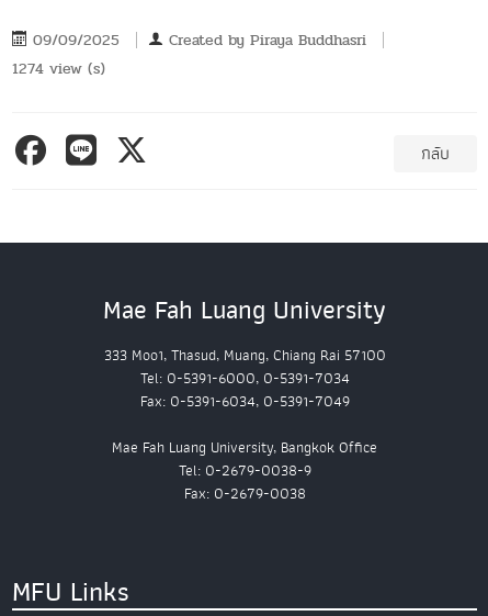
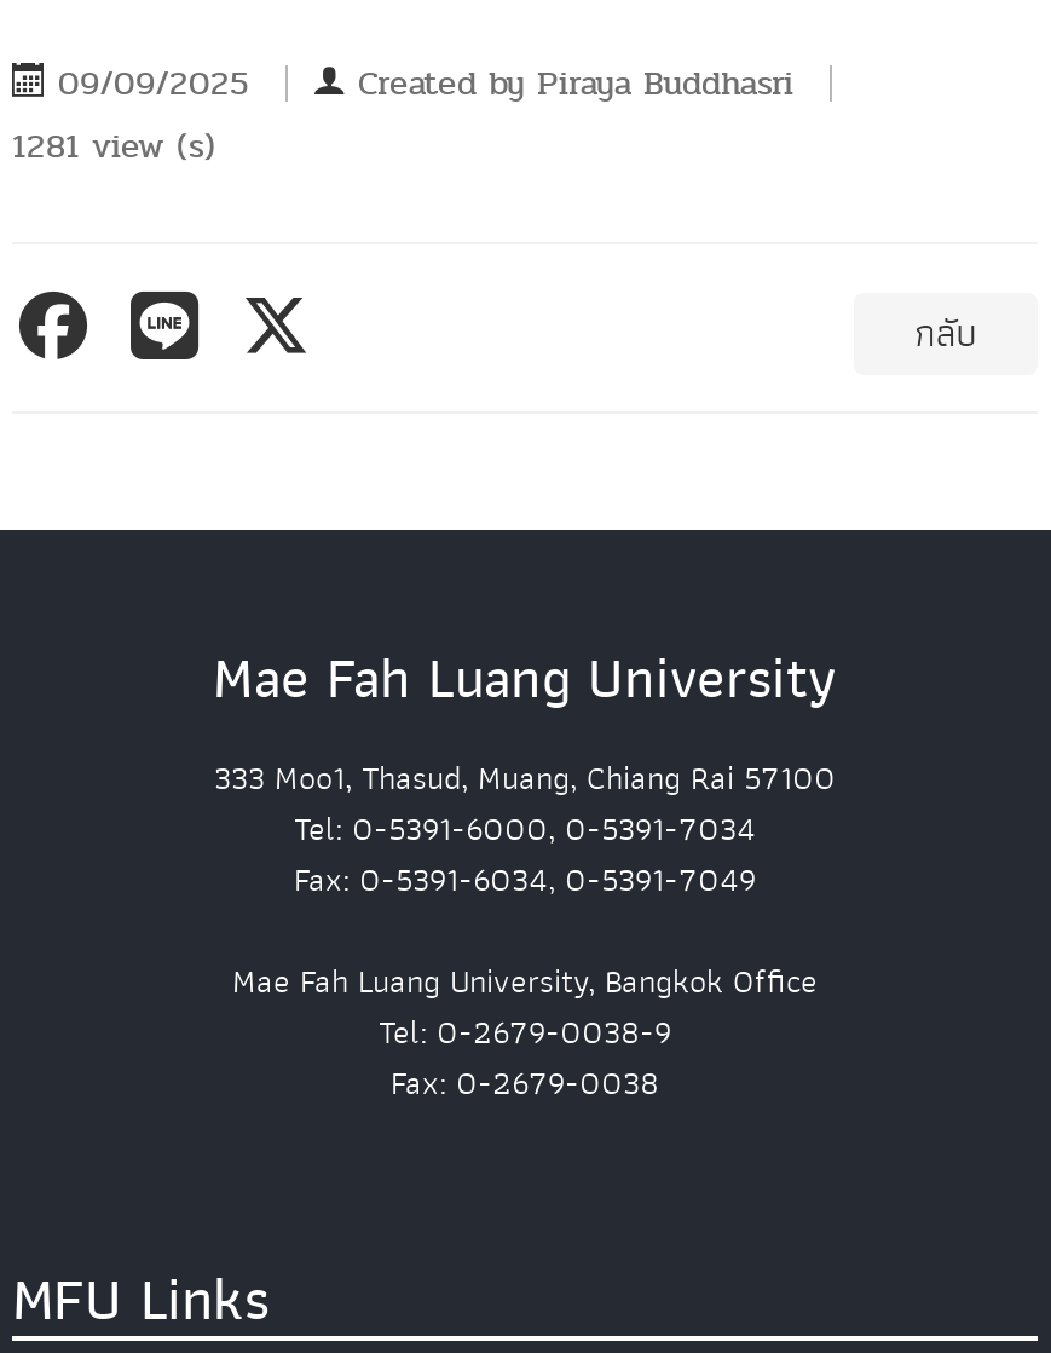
[12,57,105,80] 1274 view (s) -> [12,121,215,172] 1281 view (s)

